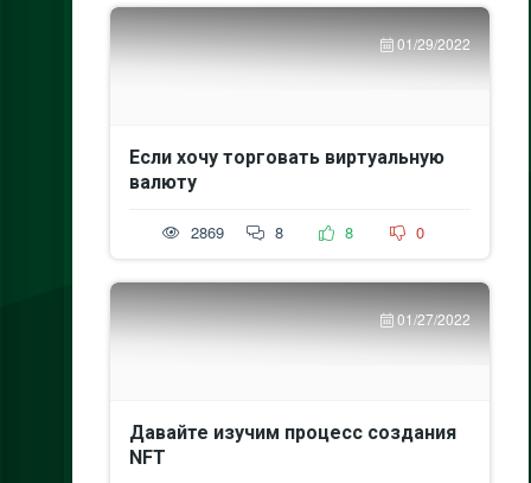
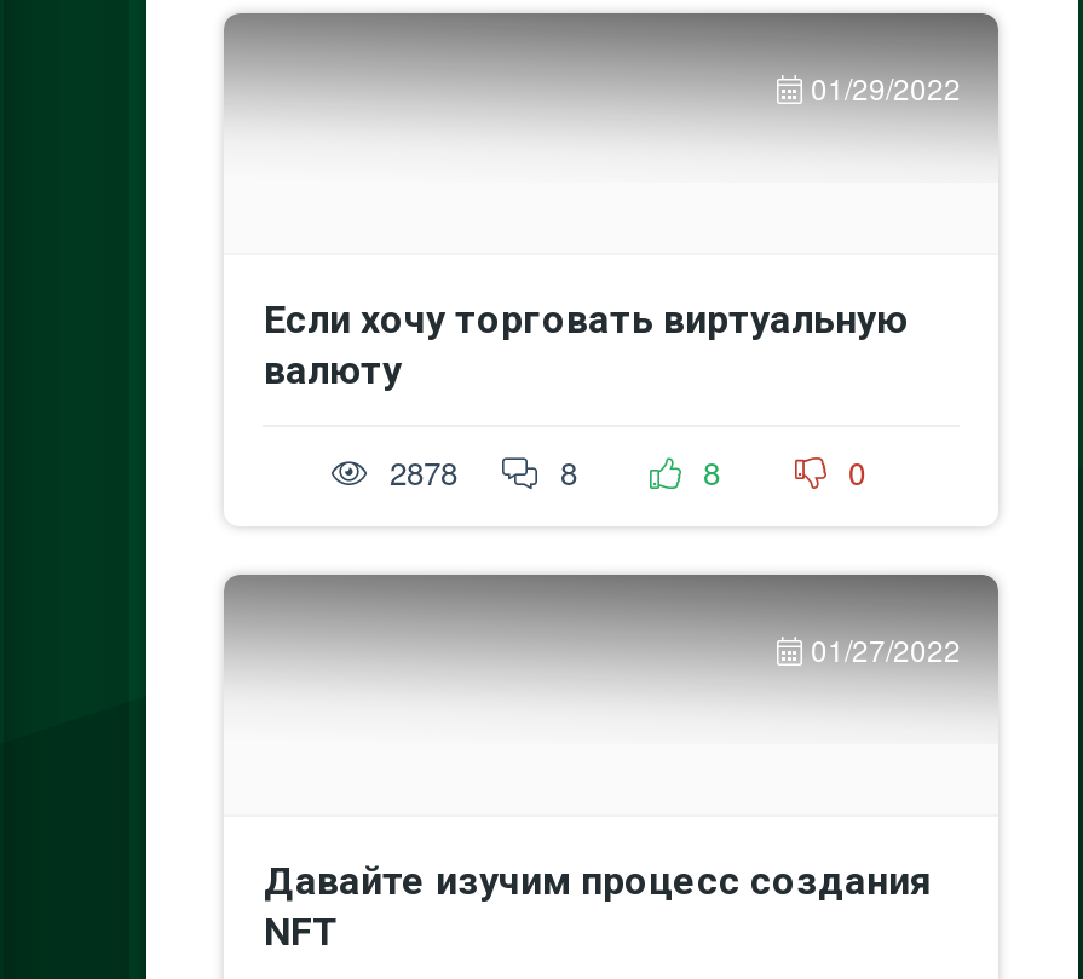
[187,220,225,243] 2869 -> [380,448,457,494] 2878

